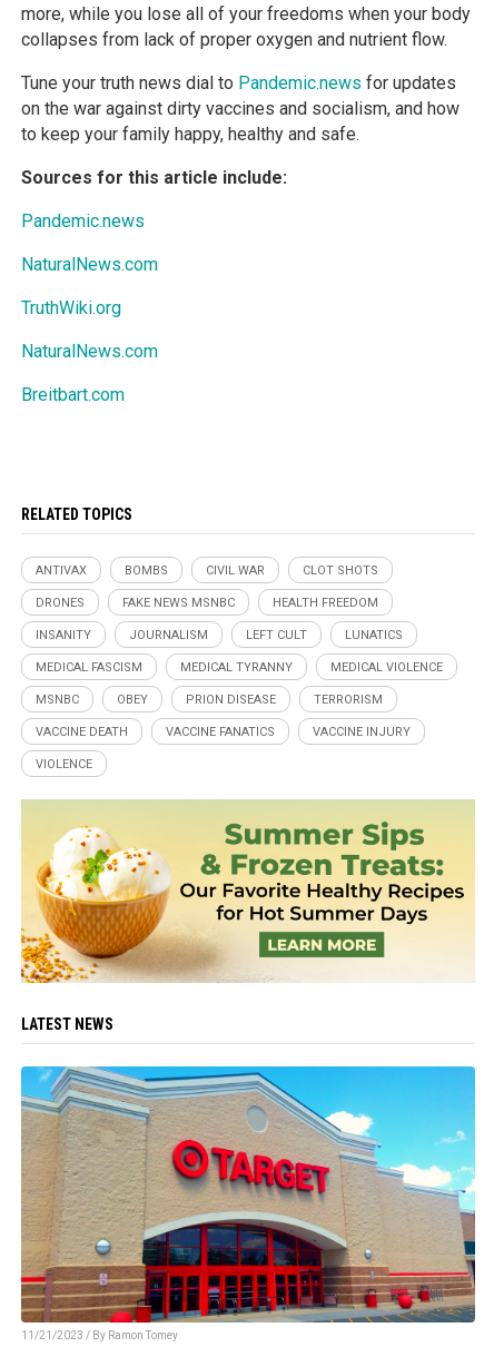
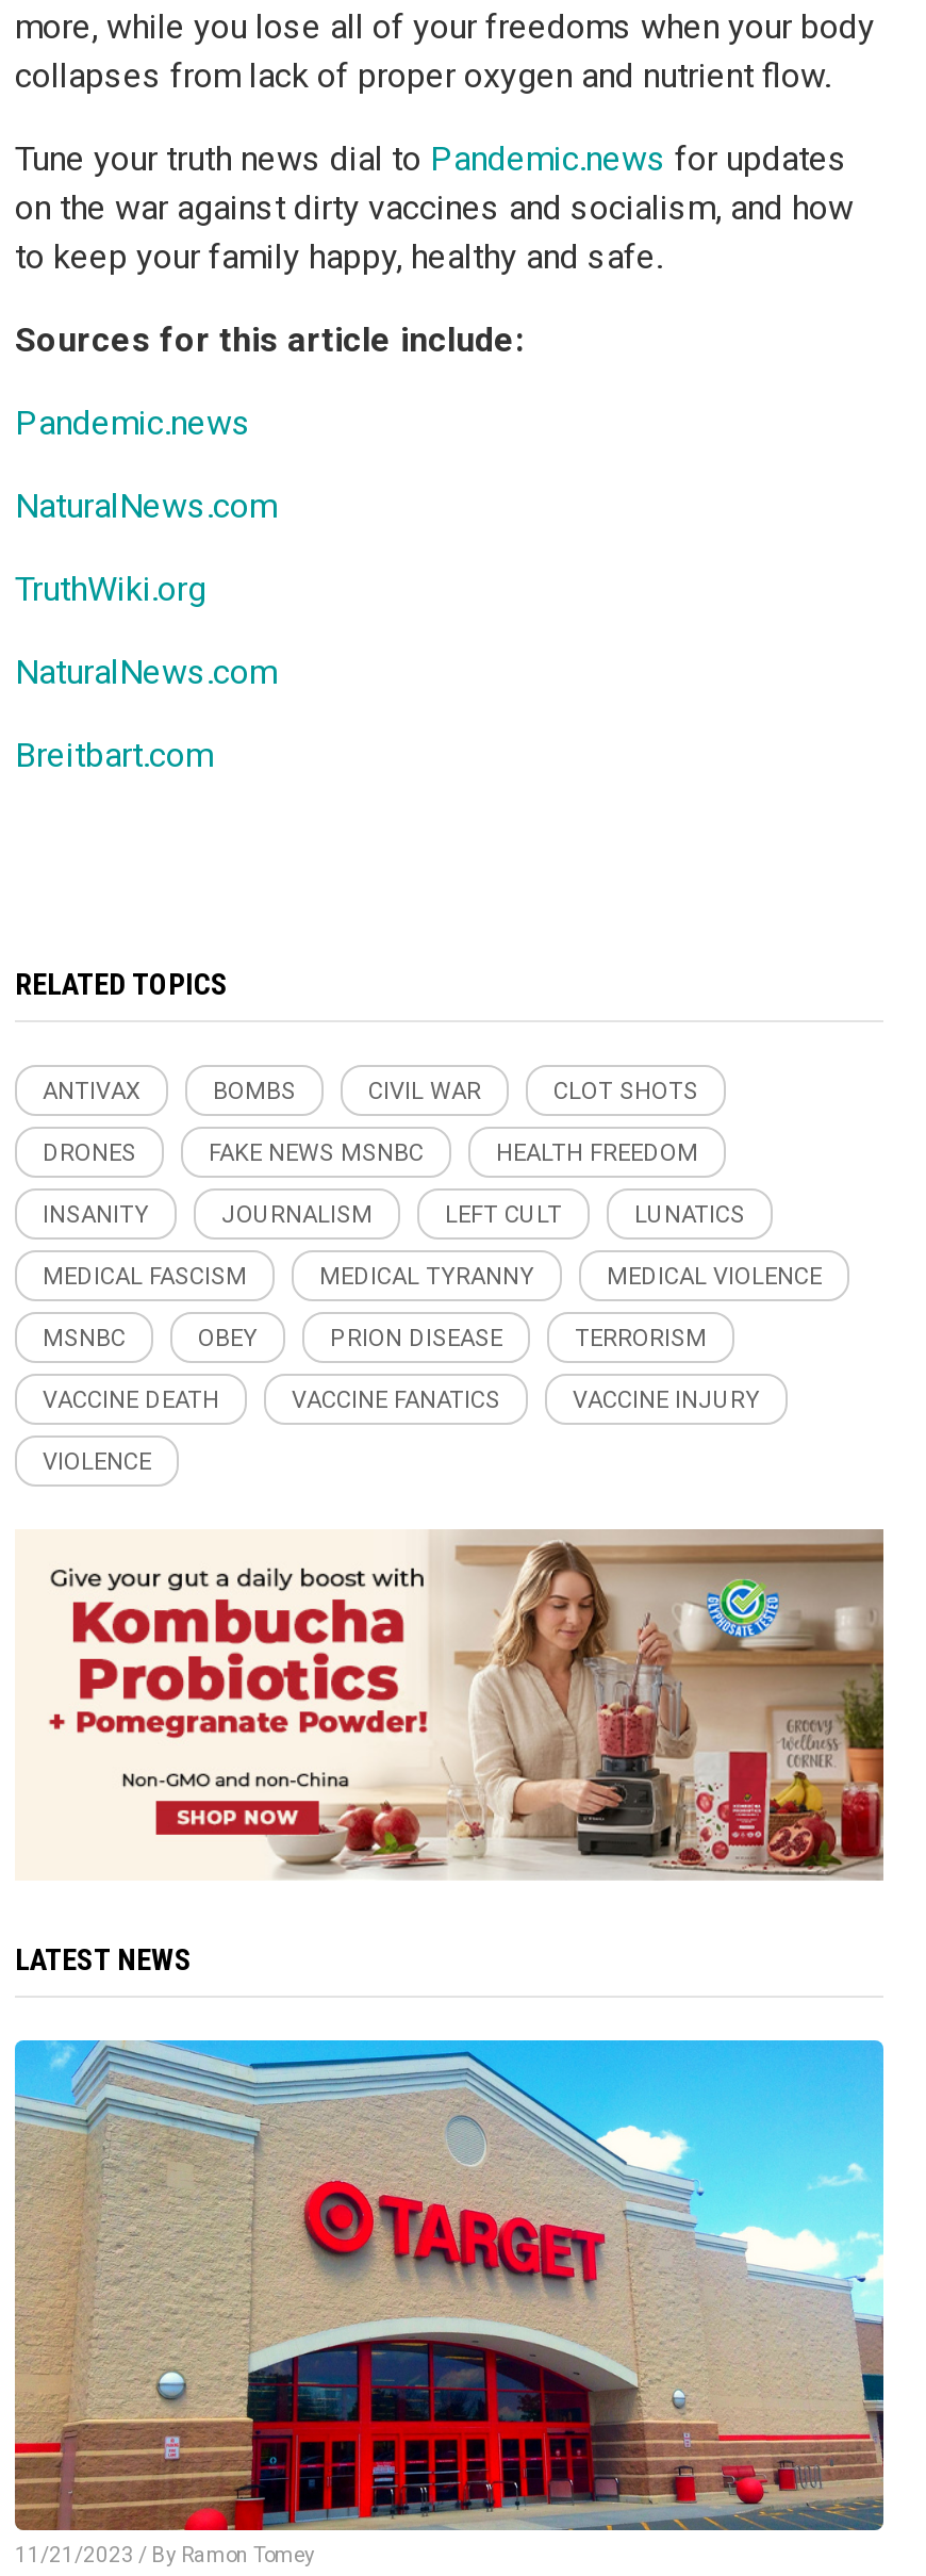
[20,799,475,984] [image] -> [15,1529,886,1881] [image]

